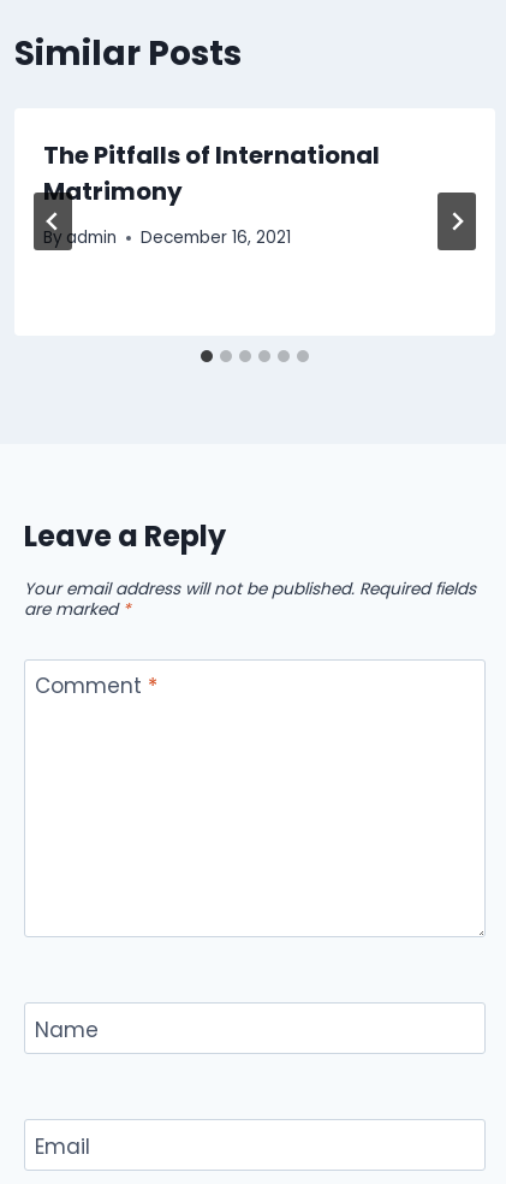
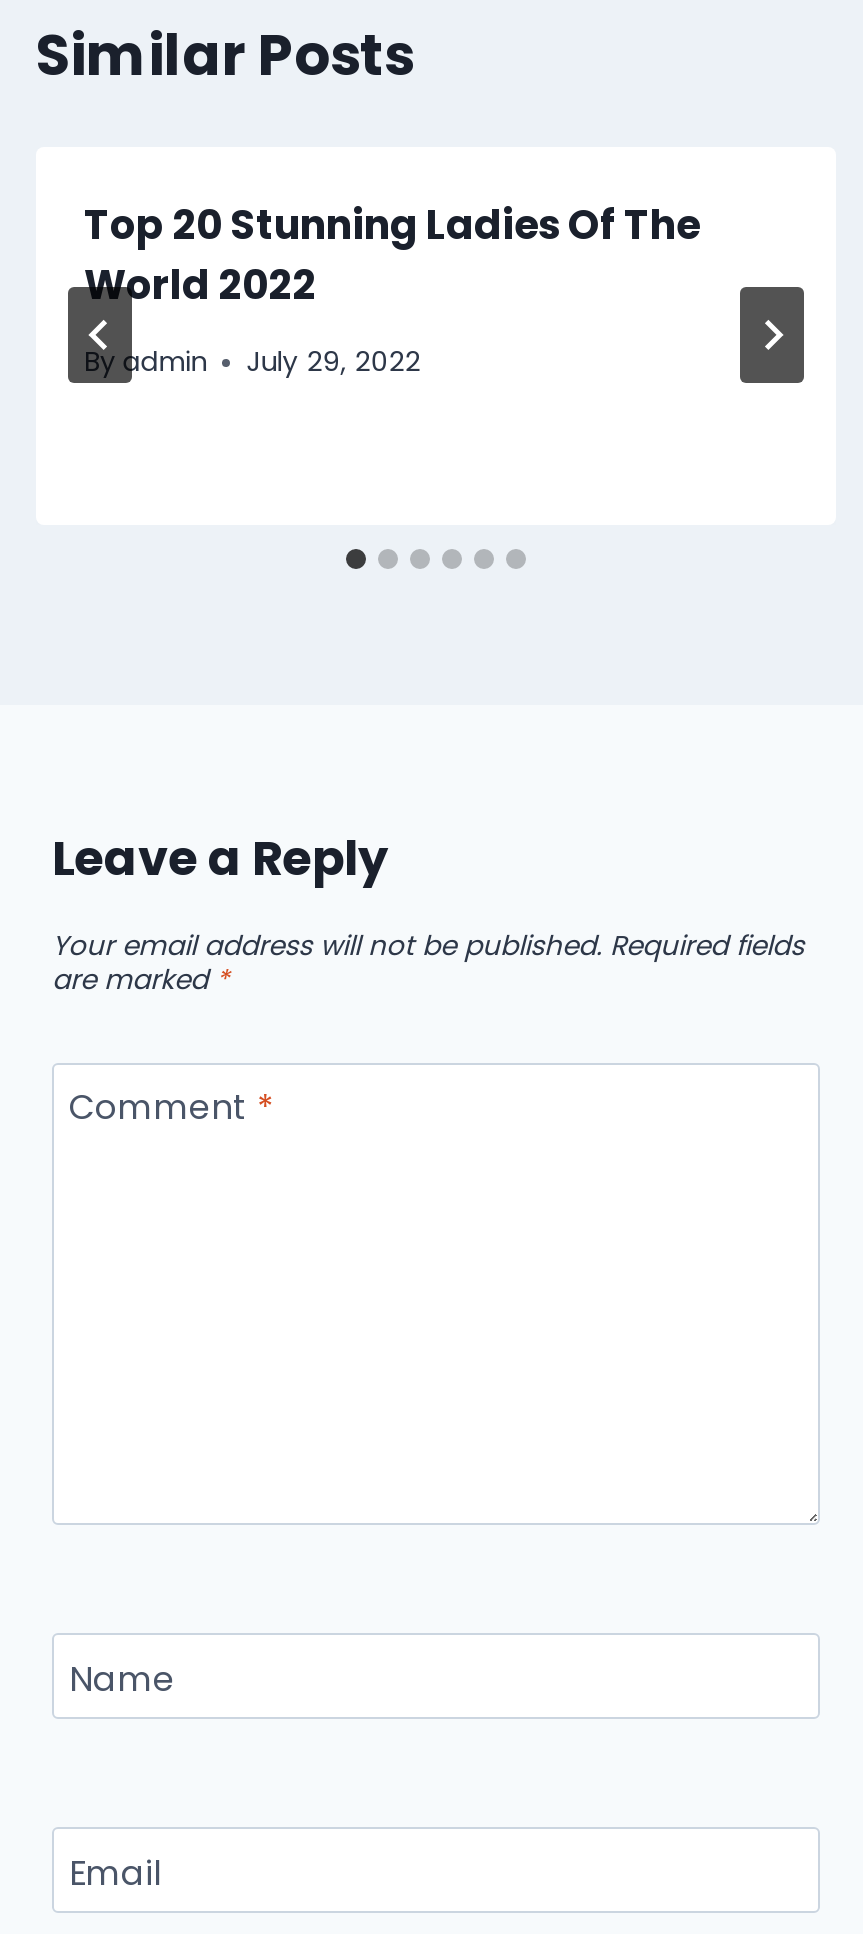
[43,138,380,208] The Pitfalls of International | Matrimony -> [84,196,700,312] Top 20 Stunning Ladies Of The | World 2022
[43,226,291,249] By admin December 16, 2021 -> [84,343,420,381] By admin July 29, 2022

